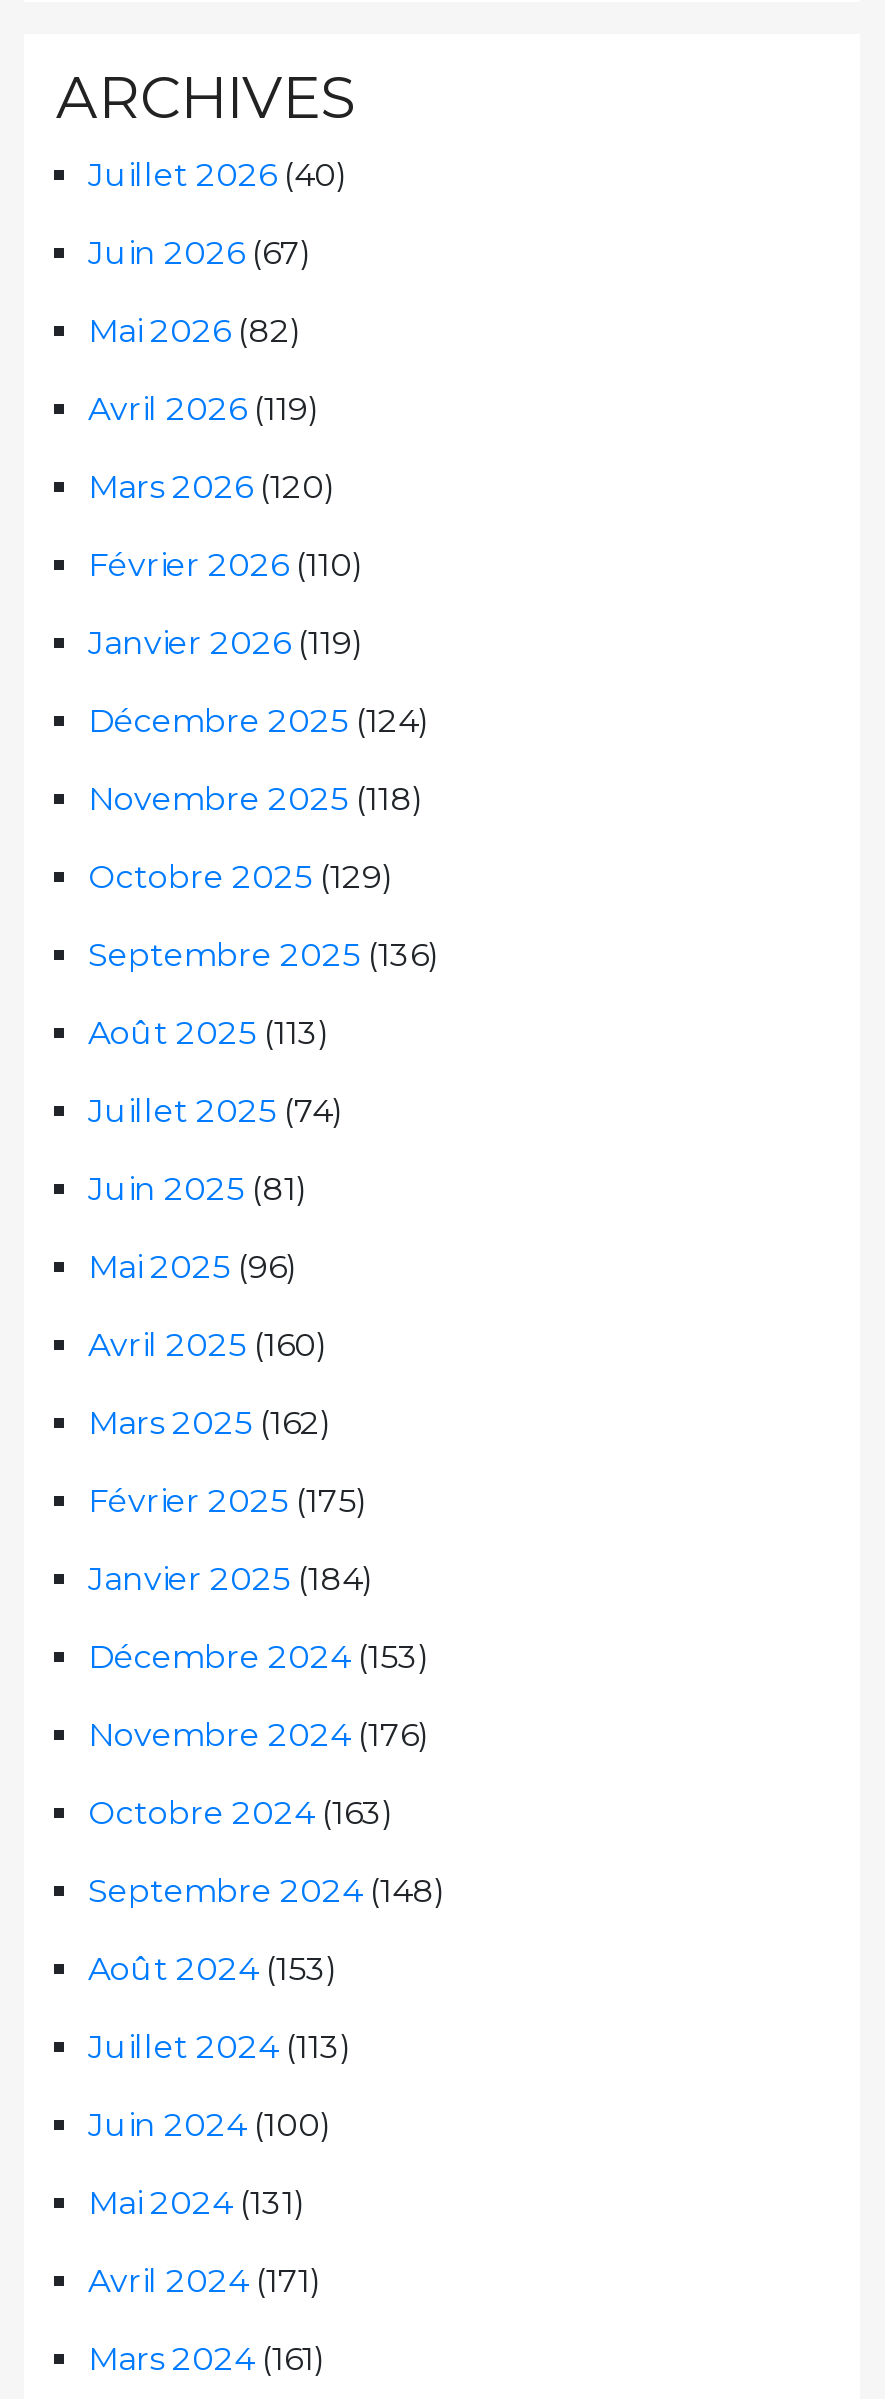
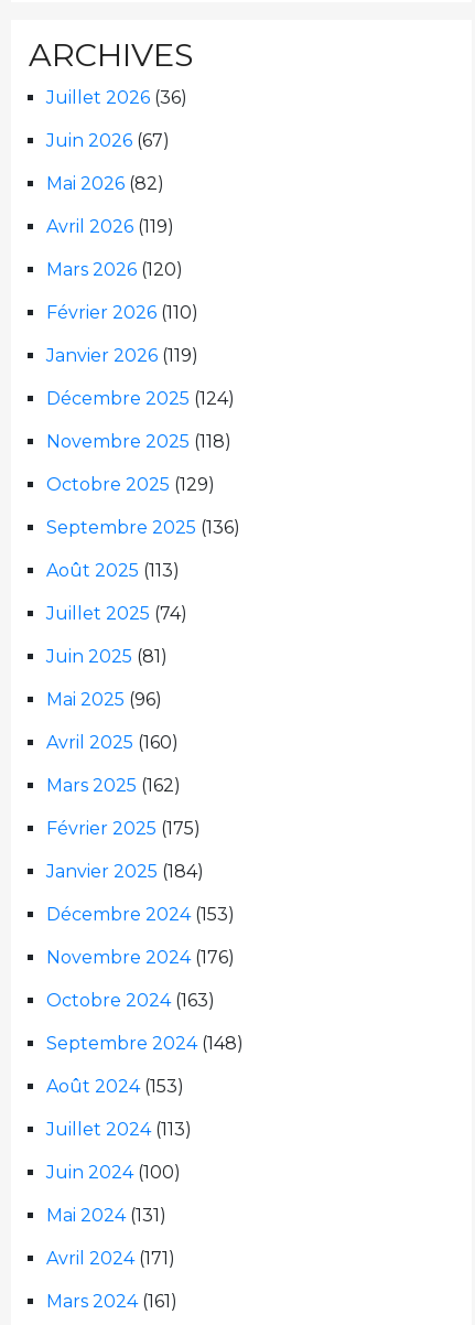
[88,156,348,194] Juillet 2026 (40) -> [46,87,187,108] Juillet 2026 (36)

